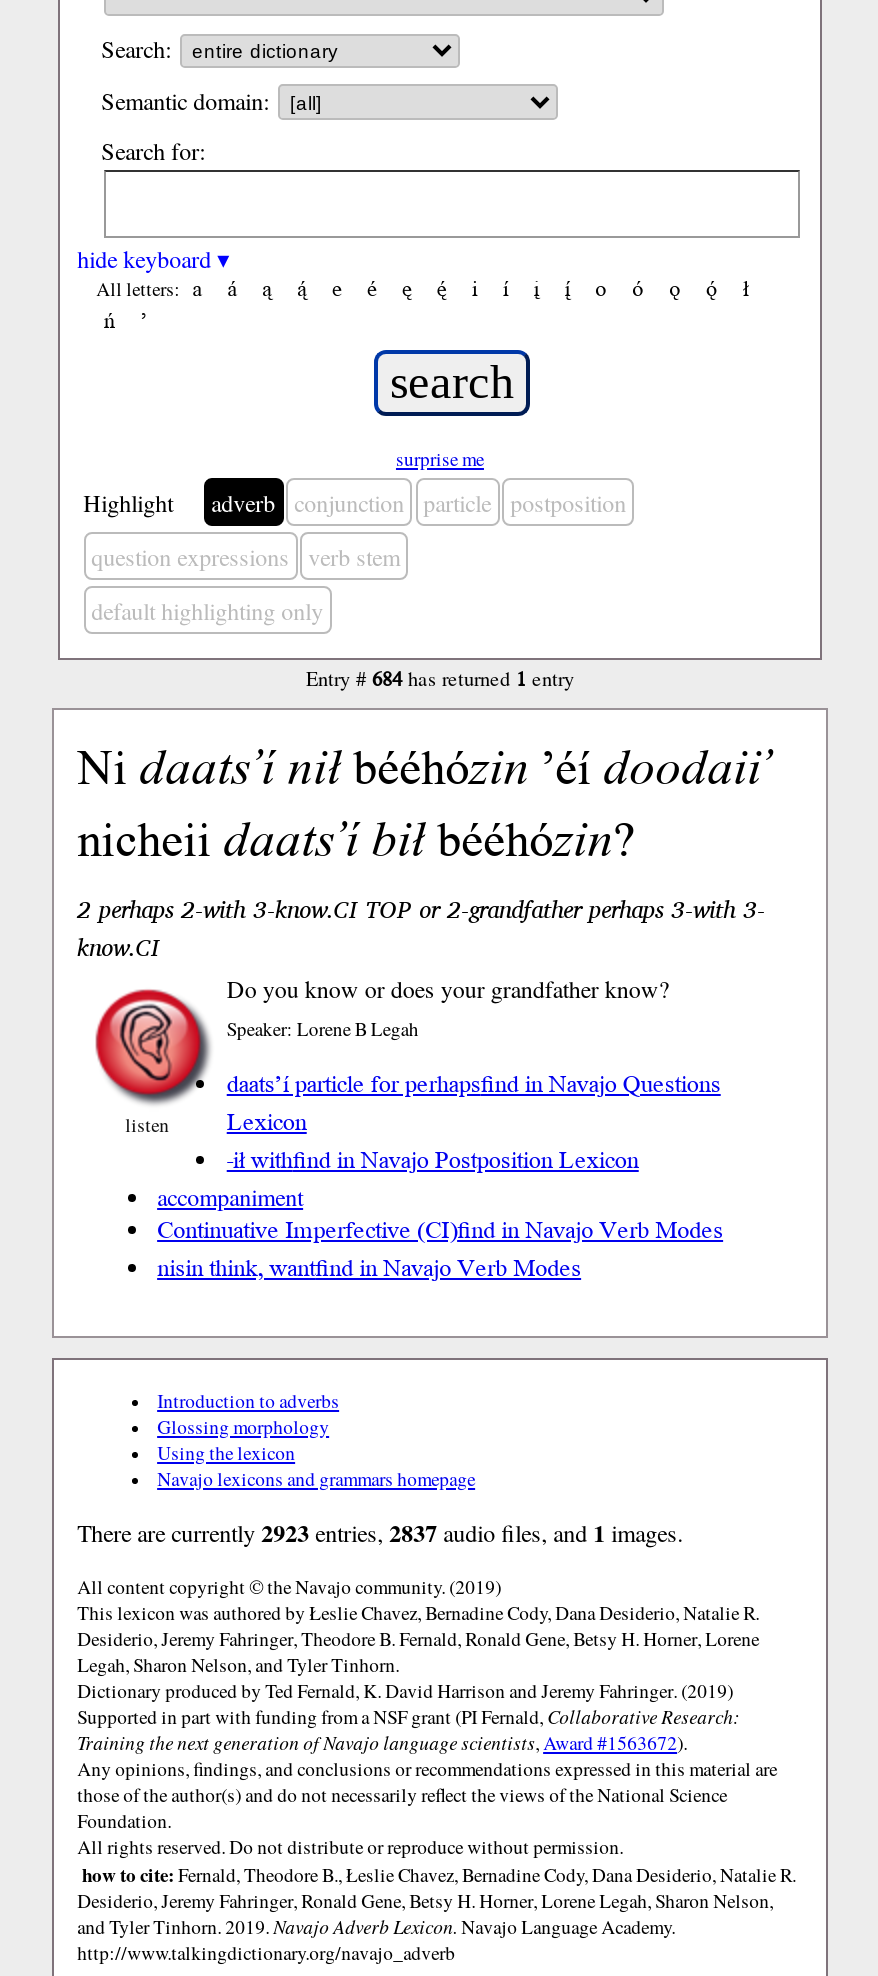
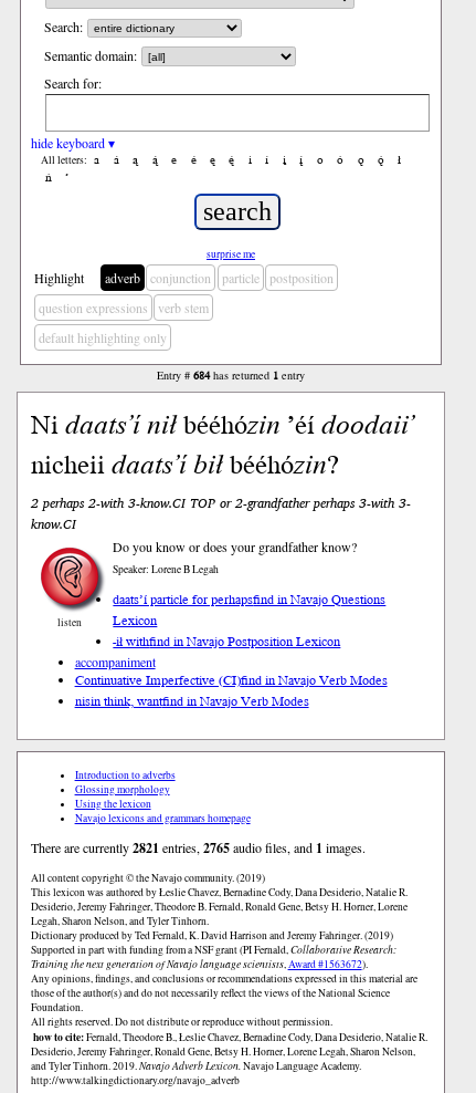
[77,1517,683,1551] There are currently 2923 entries, 2837 audio files, and 1 images. -> [30,839,365,858] There are currently 2821 entries, 2765 audio files, and 1 images.

